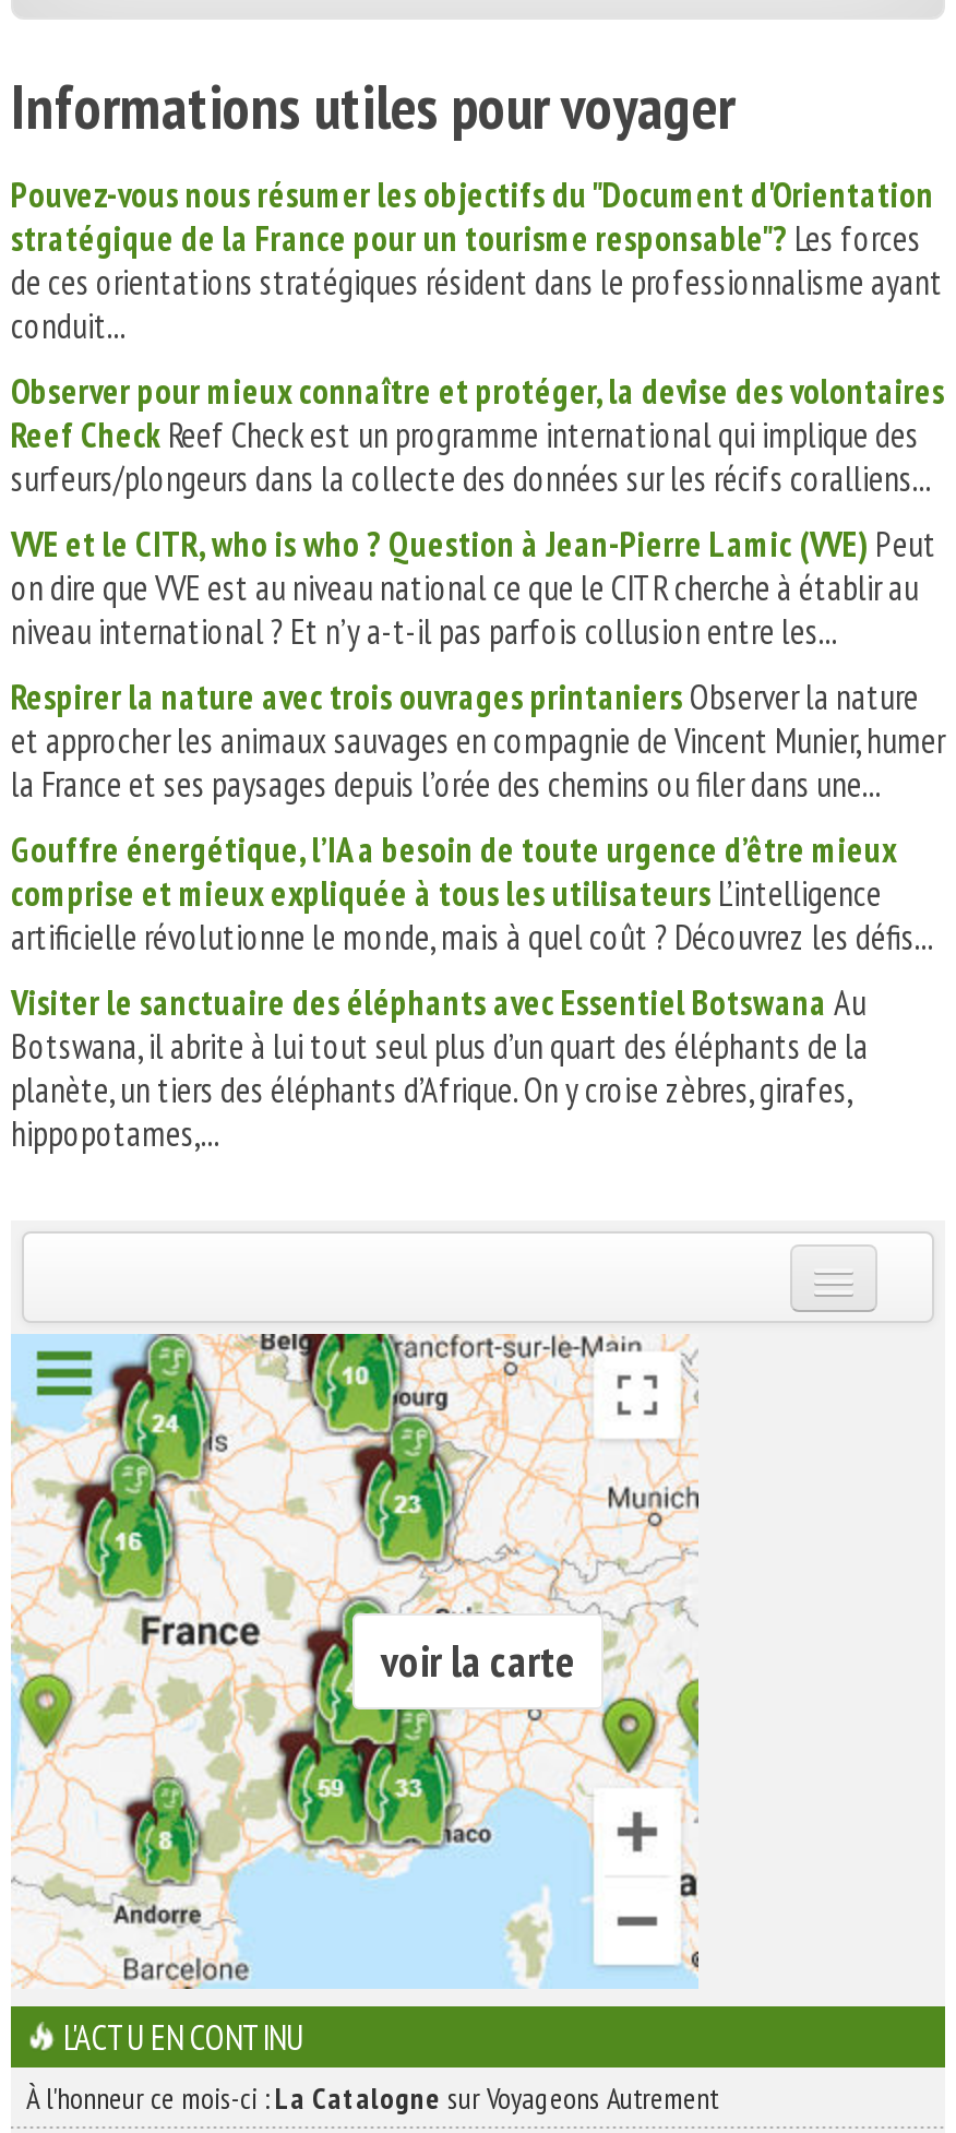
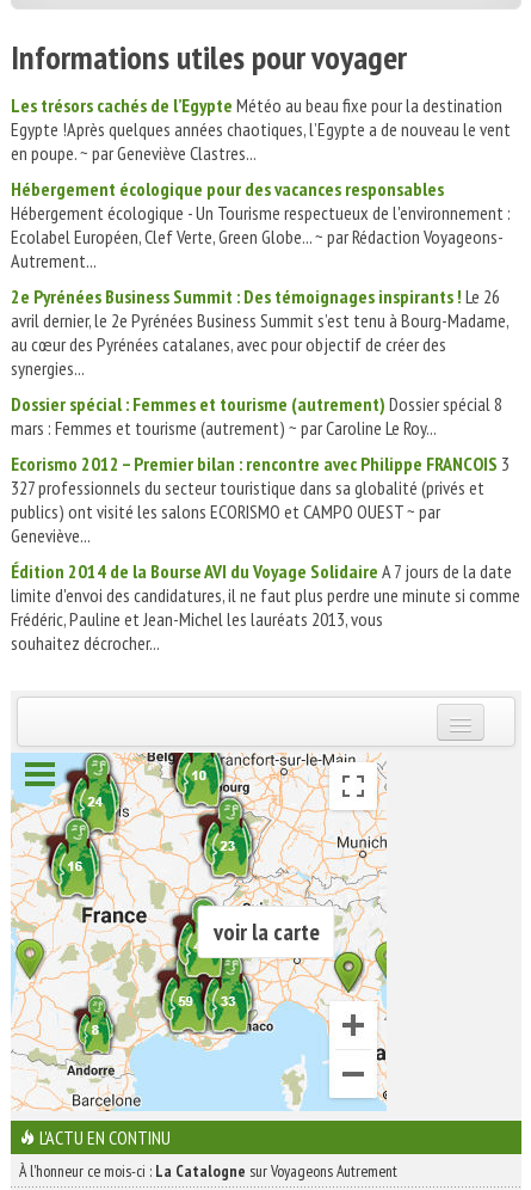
[11,172,943,347] Pouvez-vous nous résumer les objectifs du "Document d'Orientation | stratégique de la France pour un tourisme responsable"? Les forces | de ces orientations stratégiques résident dans le professionnalisme ayant | conduit... -> [11,93,511,165] Les trésors cachés de l’Egypte Météo au beau fixe pour la destination | Egypte !Après quelques années chaotiques, l’Egypte a de nouveau le vent | en poupe. ~ par Geneviève Clastres...
[11,369,945,500] Observer pour mieux connaître et protéger, la devise des volontaires | Reef Check Reef Check est un programme international qui implique des | surfeurs/plongeurs dans la collecte des données sur les récifs coralliens... -> [11,177,511,272] Hébergement écologique pour des vacances responsables | Hébergement écologique - Un Tourisme respectueux de l'environnement : | Ecolabel Européen, Clef Verte, Green Globe... ~ par Rédaction Voyageons- | Autrement...
[11,522,936,653] VVE et le CITR, who is who ? Question à Jean-Pierre Lamic (VVE) Peut | on dire que VVE est au niveau national ce que le CITR cherche à établir au | niveau international ? Et n’y a-t-il pas parfois collusion entre les... -> [11,284,508,380] 2e Pyrénées Business Summit : Des témoignages inspirants ! Le 26 | avril dernier, le 2e Pyrénées Business Summit s’est tenu à Bourg-Madame, | au cœur des Pyrénées catalanes, avec pour objectif de créer des | synergies...
[11,675,945,806] Respirer la nature avec trois ouvrages printaniers Observer la nature | et approcher les animaux sauvages en compagnie de Vincent Munier, humer | la France et ses paysages depuis l’orée des chemins ou filer dans une... -> [11,392,502,440] Dossier spécial : Femmes et tourisme (autrement) Dossier spécial 8 | mars : Femmes et tourisme (autrement) ~ par Caroline Le Roy...
[11,827,934,958] Gouffre énergétique, l’IA a besoin de toute urgence d’être mieux | comprise et mieux expliquée à tous les utilisateurs L’intelligence | artificielle révolutionne le monde, mais à quel coût ? Découvrez les défis... -> [11,452,510,547] Ecorismo 2012 – Premier bilan : rencontre avec Philippe FRANCOIS 3 | 327 professionnels du secteur touristique dans sa globalité (privés et | publics) ont visité les salons ECORISMO et CAMPO OUEST ~ par | Geneviève...
[11,980,869,1155] Visiter le sanctuaire des éléphants avec Essentiel Botswana Au | Botswana, il abrite à lui tout seul plus d’un quart des éléphants de la | planète, un tiers des éléphants d’Afrique. On y croise zèbres, girafes, | hippopotames,... -> [11,559,520,655] Édition 2014 de la Bourse AVI du Voyage Solidaire A 7 jours de la date | limite d'envoi des candidatures, il ne faut plus perdre une minute si comme | Frédéric, Pauline et Jean-Michel les lauréats 2013, vous | souhaitez décrocher...

